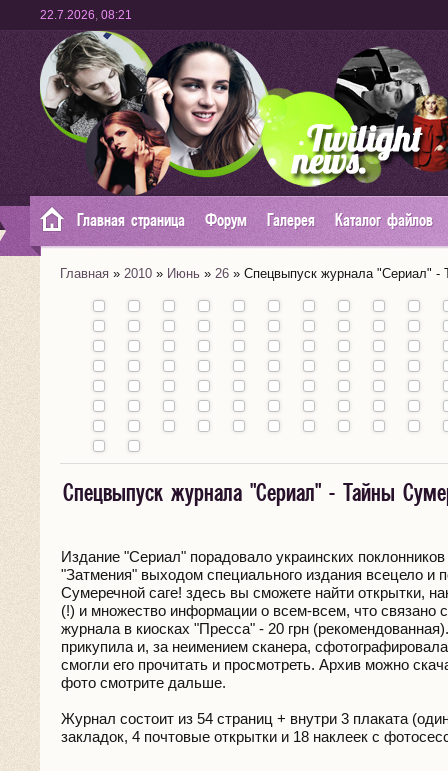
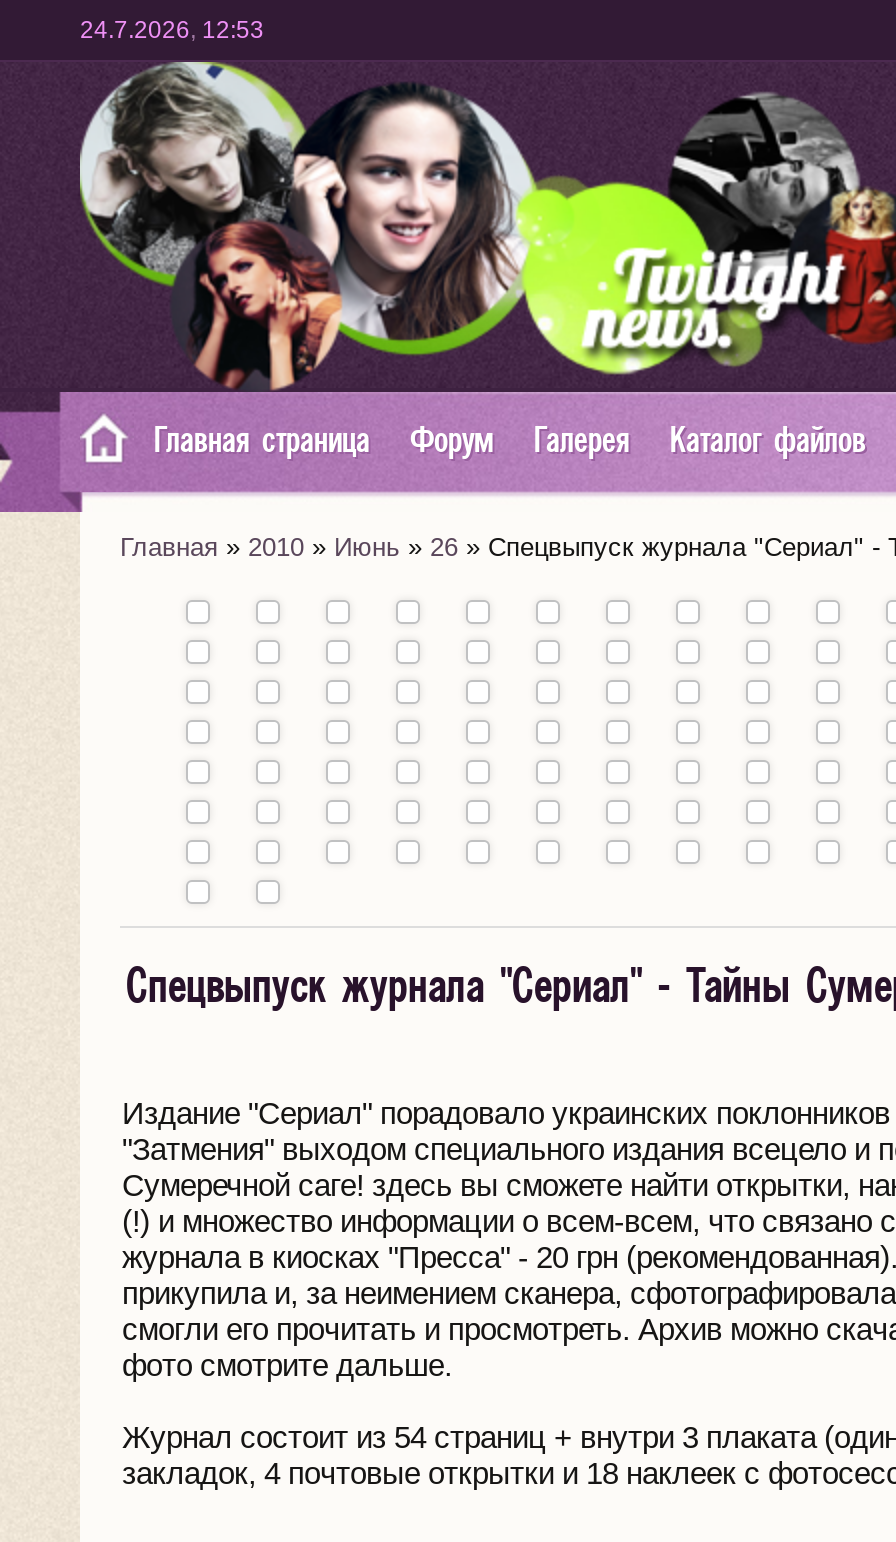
[40,8,132,22] 22.7.2026, 08:21 -> [80,16,264,44] 24.7.2026, 12:53

